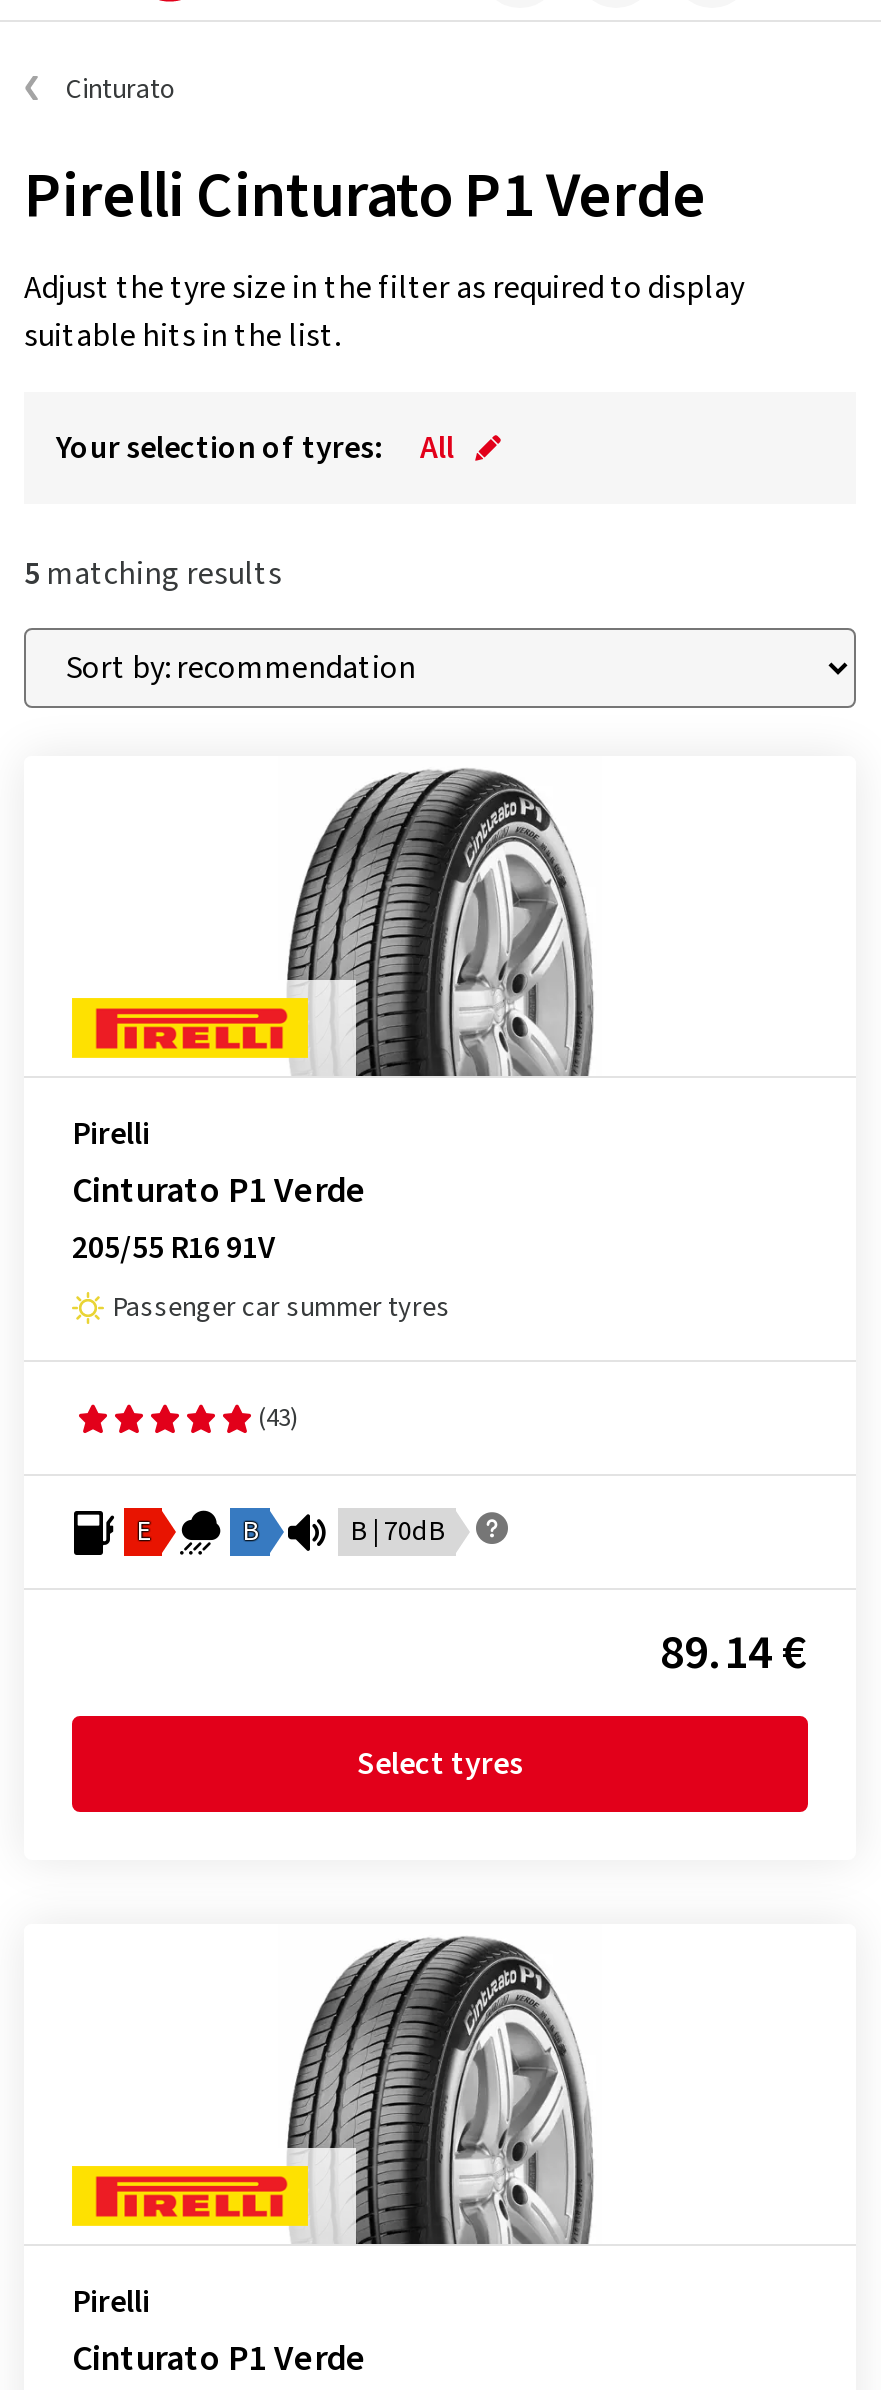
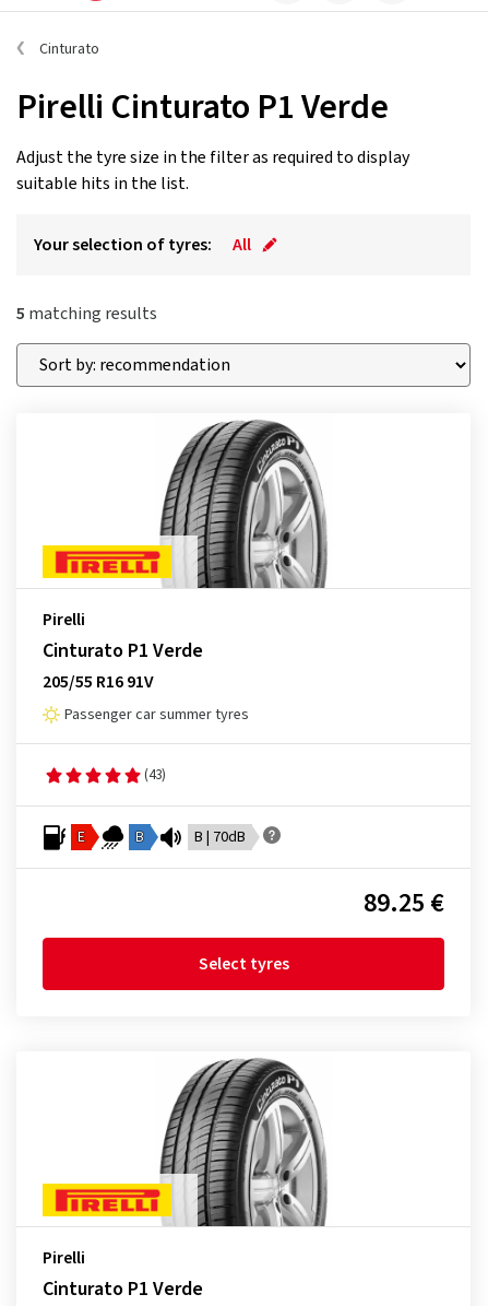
[660,1618,808,1688] 89.14 € -> [364,884,444,922] 89.25 €

